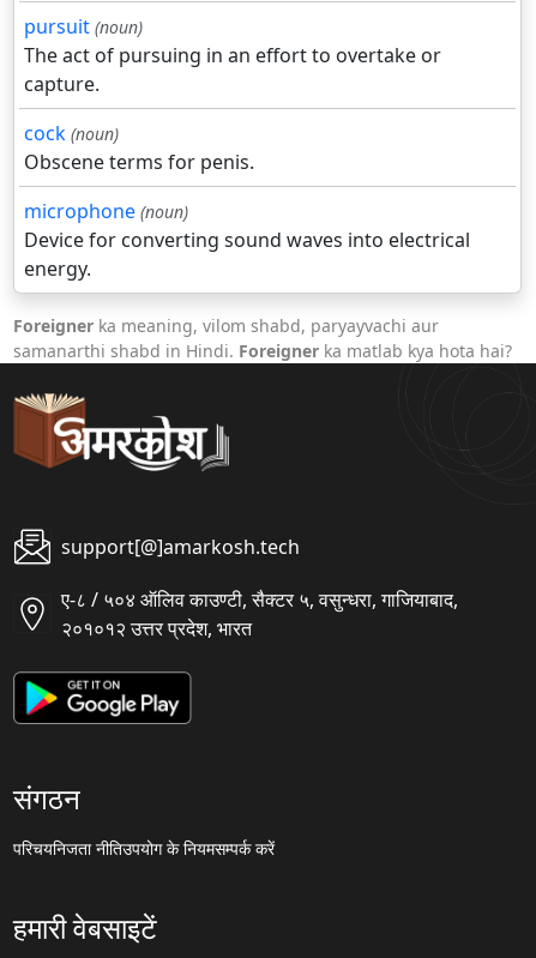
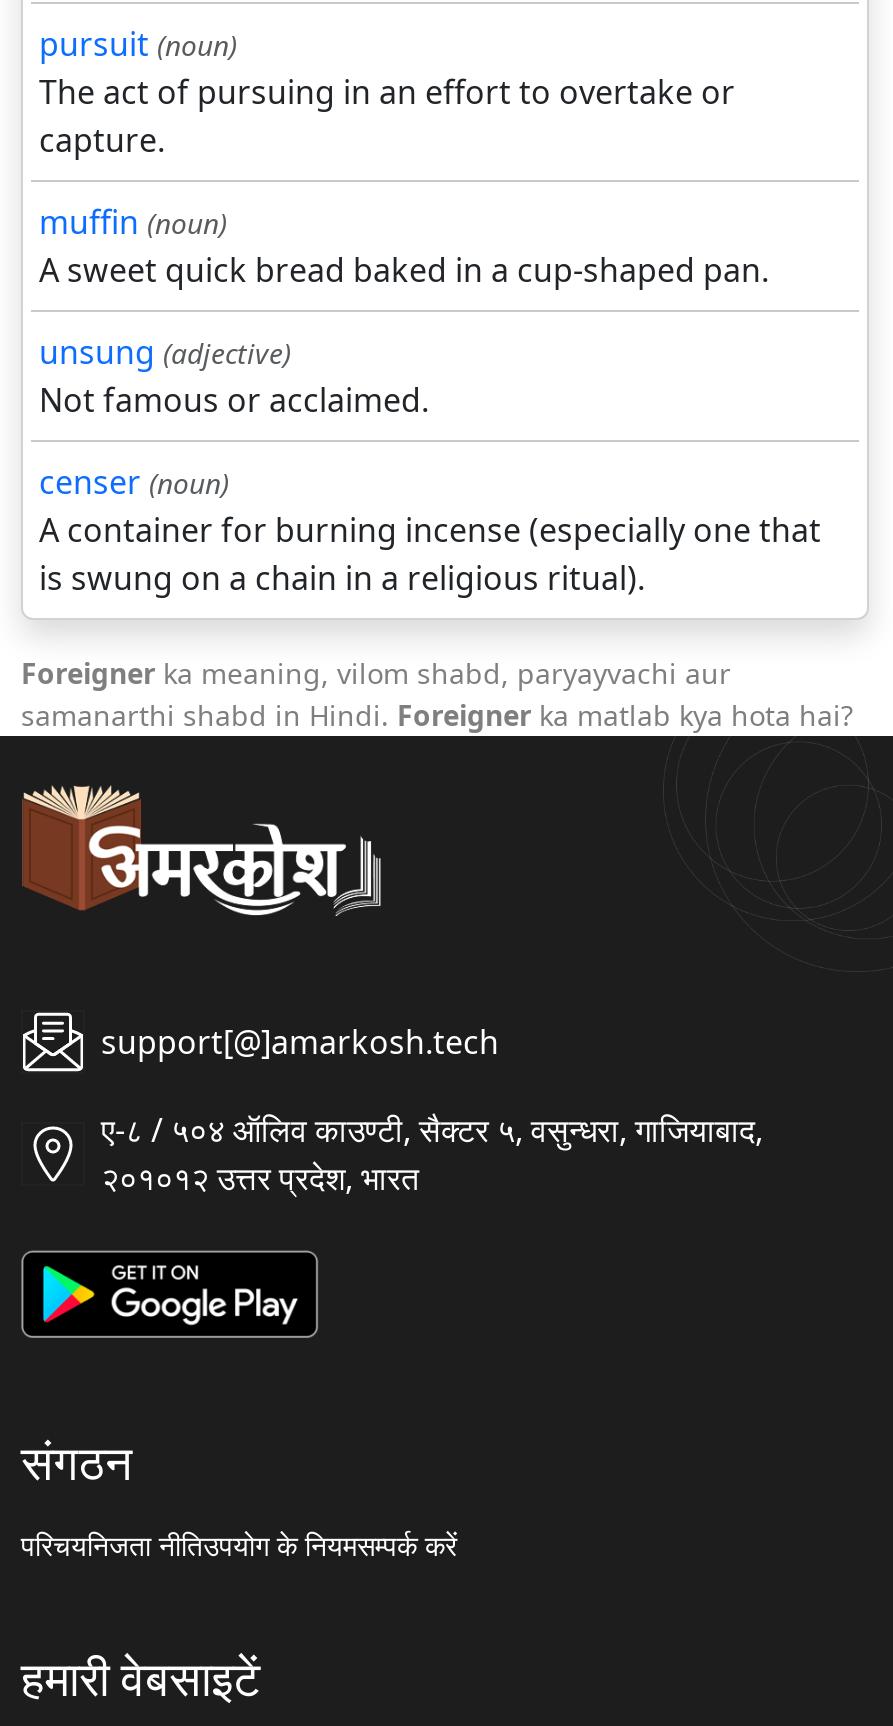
[24,120,470,282] cock (noun) | Obscene terms for penis. | microphone (noun) | Device for converting sound waves into electrical | energy. -> [39,201,821,601] muffin (noun) | A sweet quick bread baked in a cup-shaped pan. | unsung (adjective) | Not famous or acclaimed. | censer (noun) | A container for burning incense (especially one that | is swung on a chain in a religious ritual).

